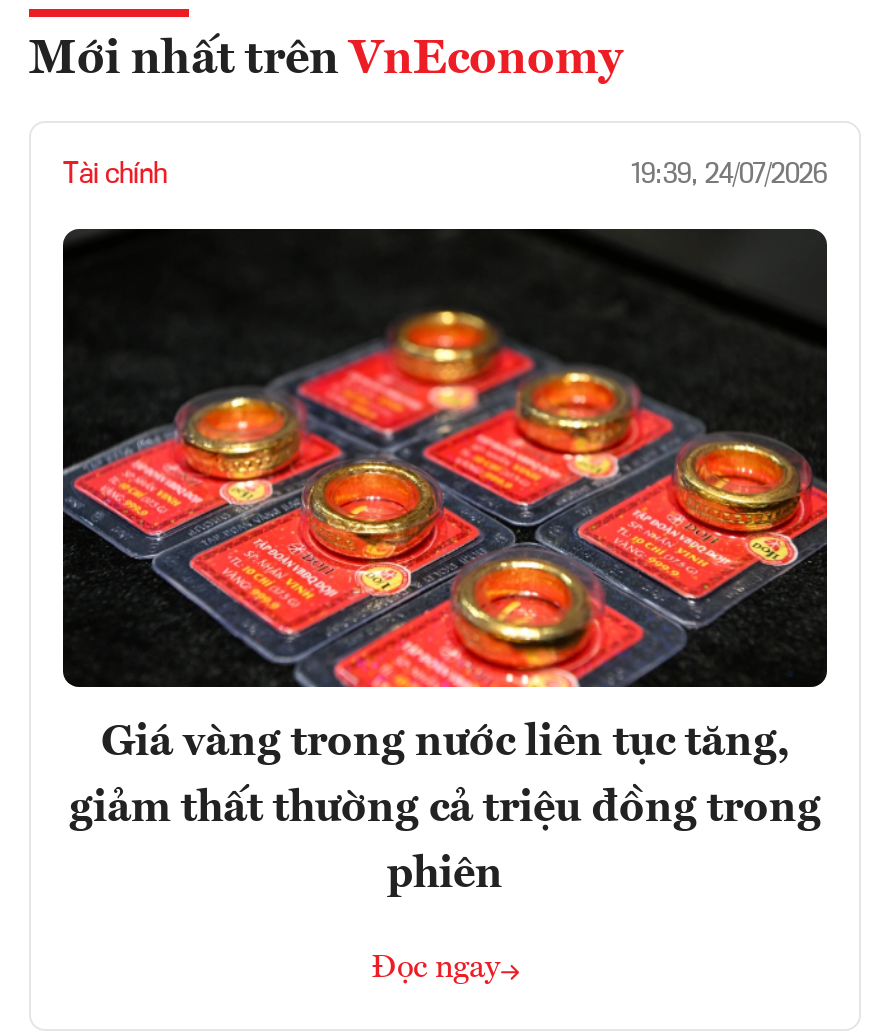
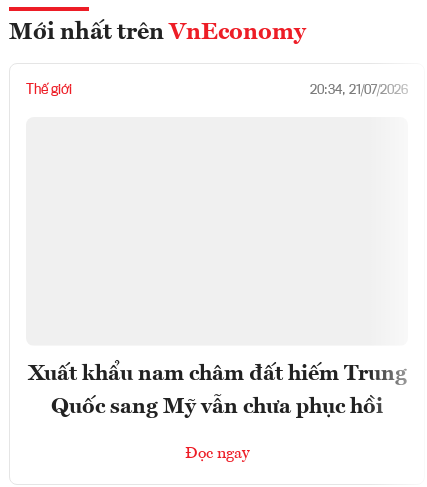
[63,161,827,189] Tài chính | 19:39, 24/07/2026 -> [26,83,408,97] Thế giới | 20:34, 21/07/2026
[61,227,829,689] [image] -> none
[69,722,821,898] Giá vàng trong nước liên tục tăng, | giảm thất thường cả triệu đồng trong | phiên -> [27,363,406,418] Xuất khẩu nam châm đất hiếm Trung | Quốc sang Mỹ vẫn chưa phục hồi

